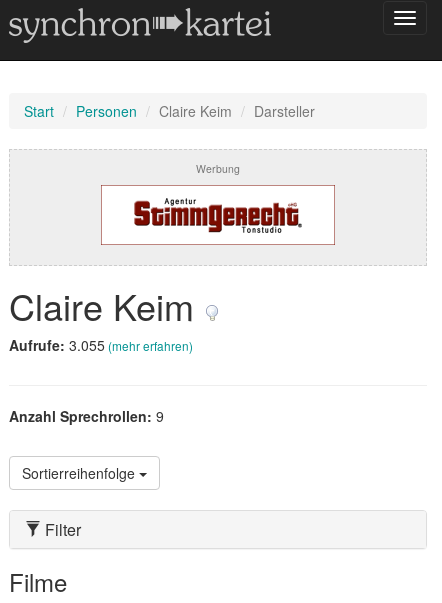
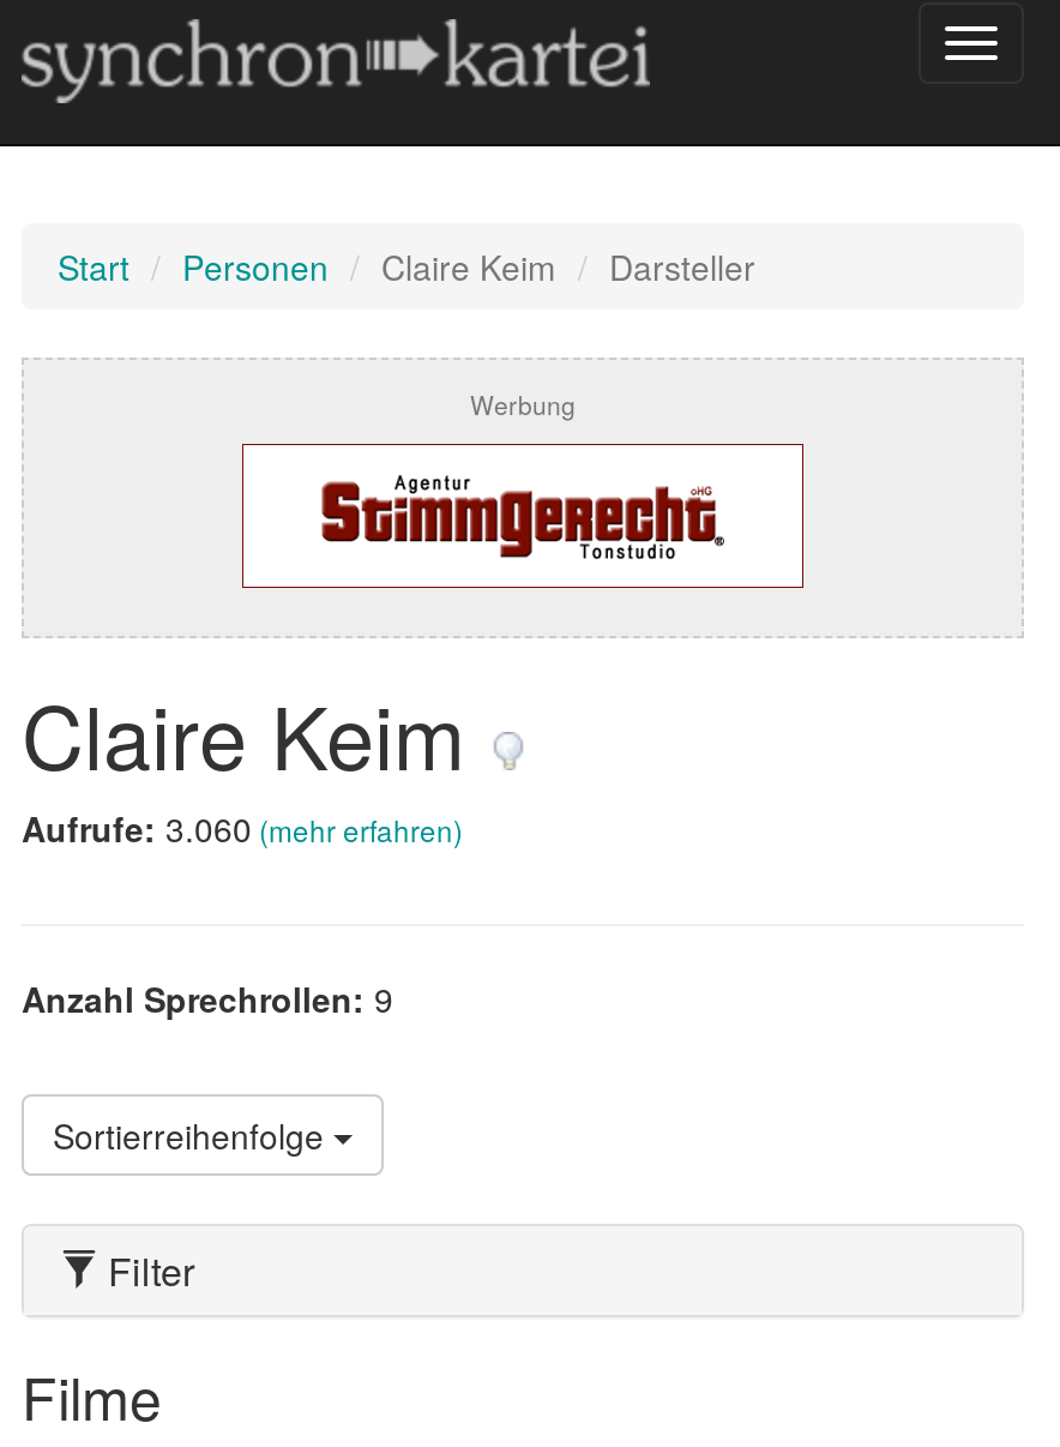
[9,335,193,355] Aufrufe: 3.055 (mehr erfahren) -> [22,804,463,852] Aufrufe: 3.060 (mehr erfahren)

